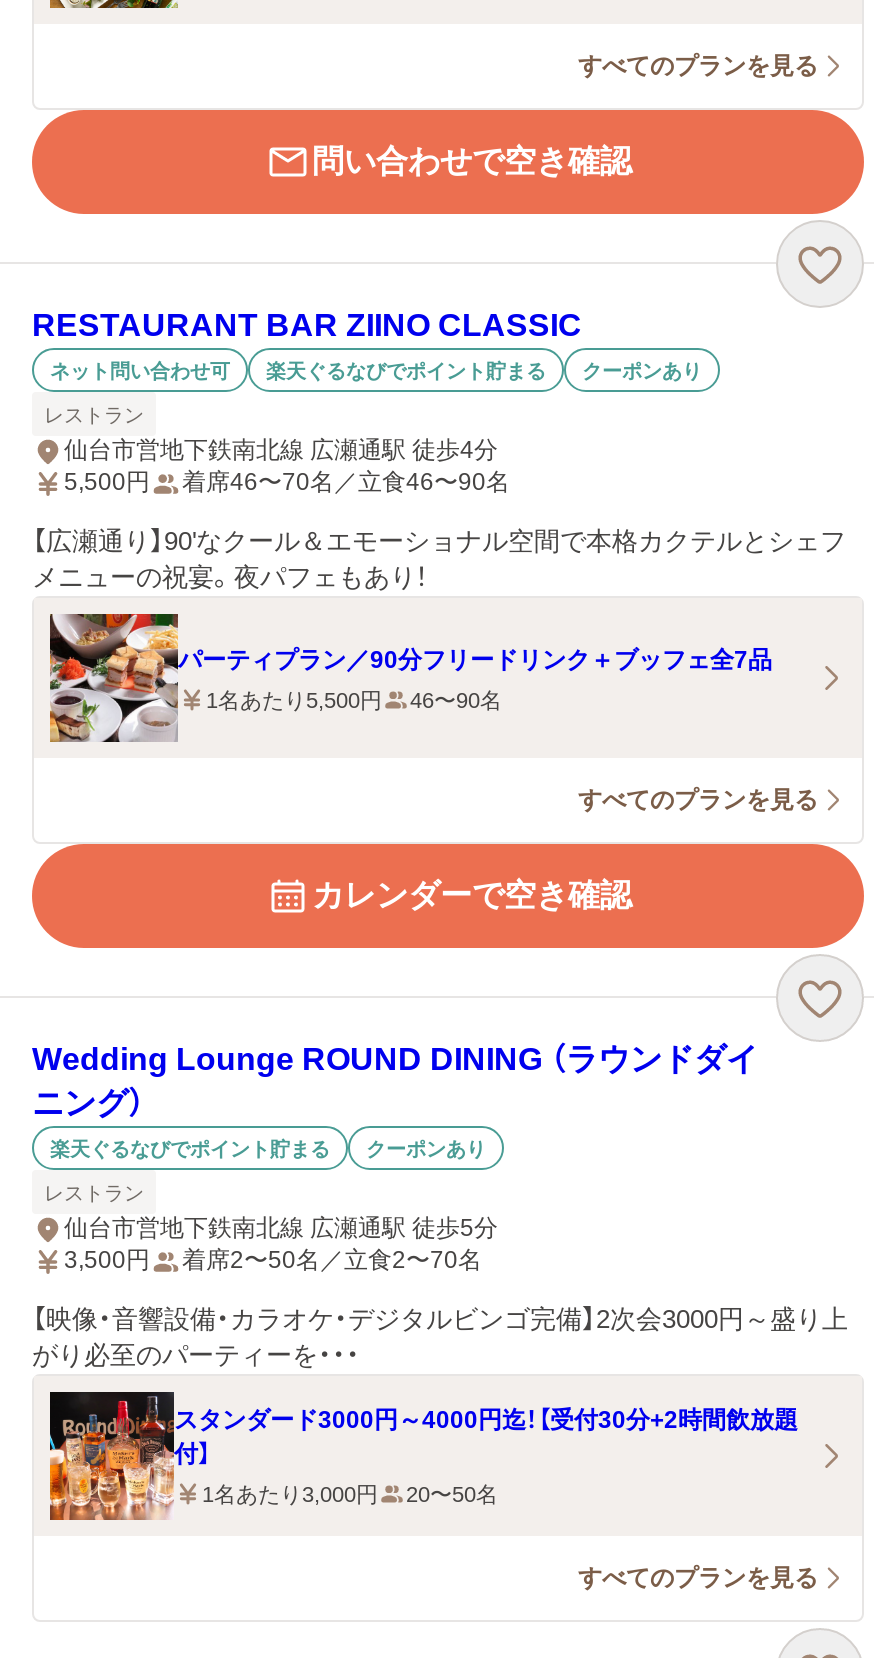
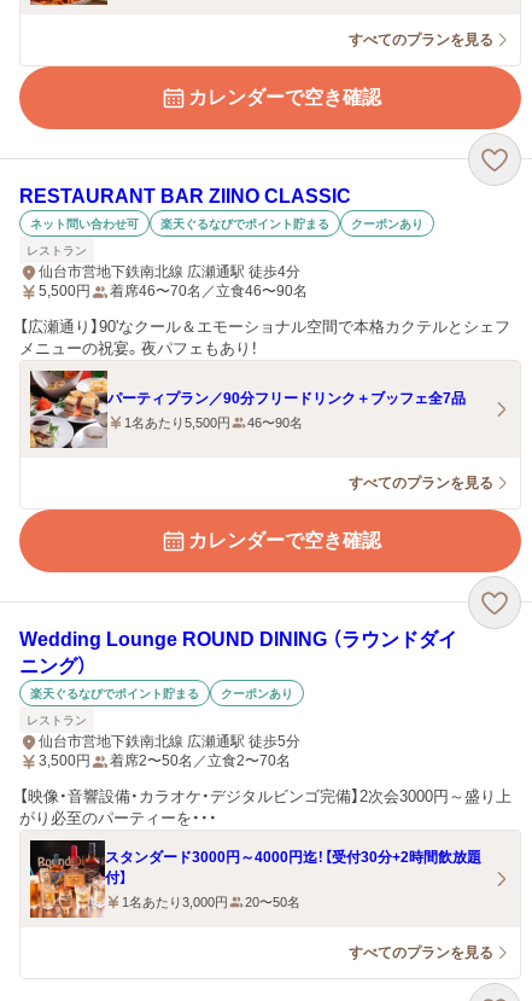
[312,144,632,178] 問い合わせで空き確認 -> [188,87,381,107] カレンダーで空き確認

